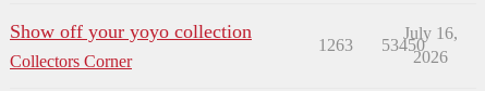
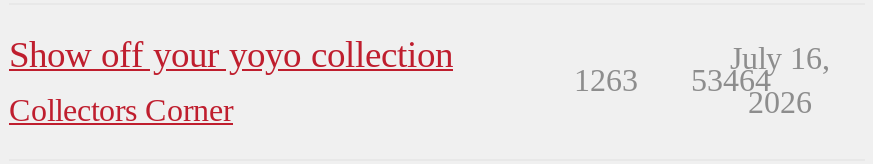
[318,36,425,54] 1263 53450 -> [574,64,771,98] 1263 53464

